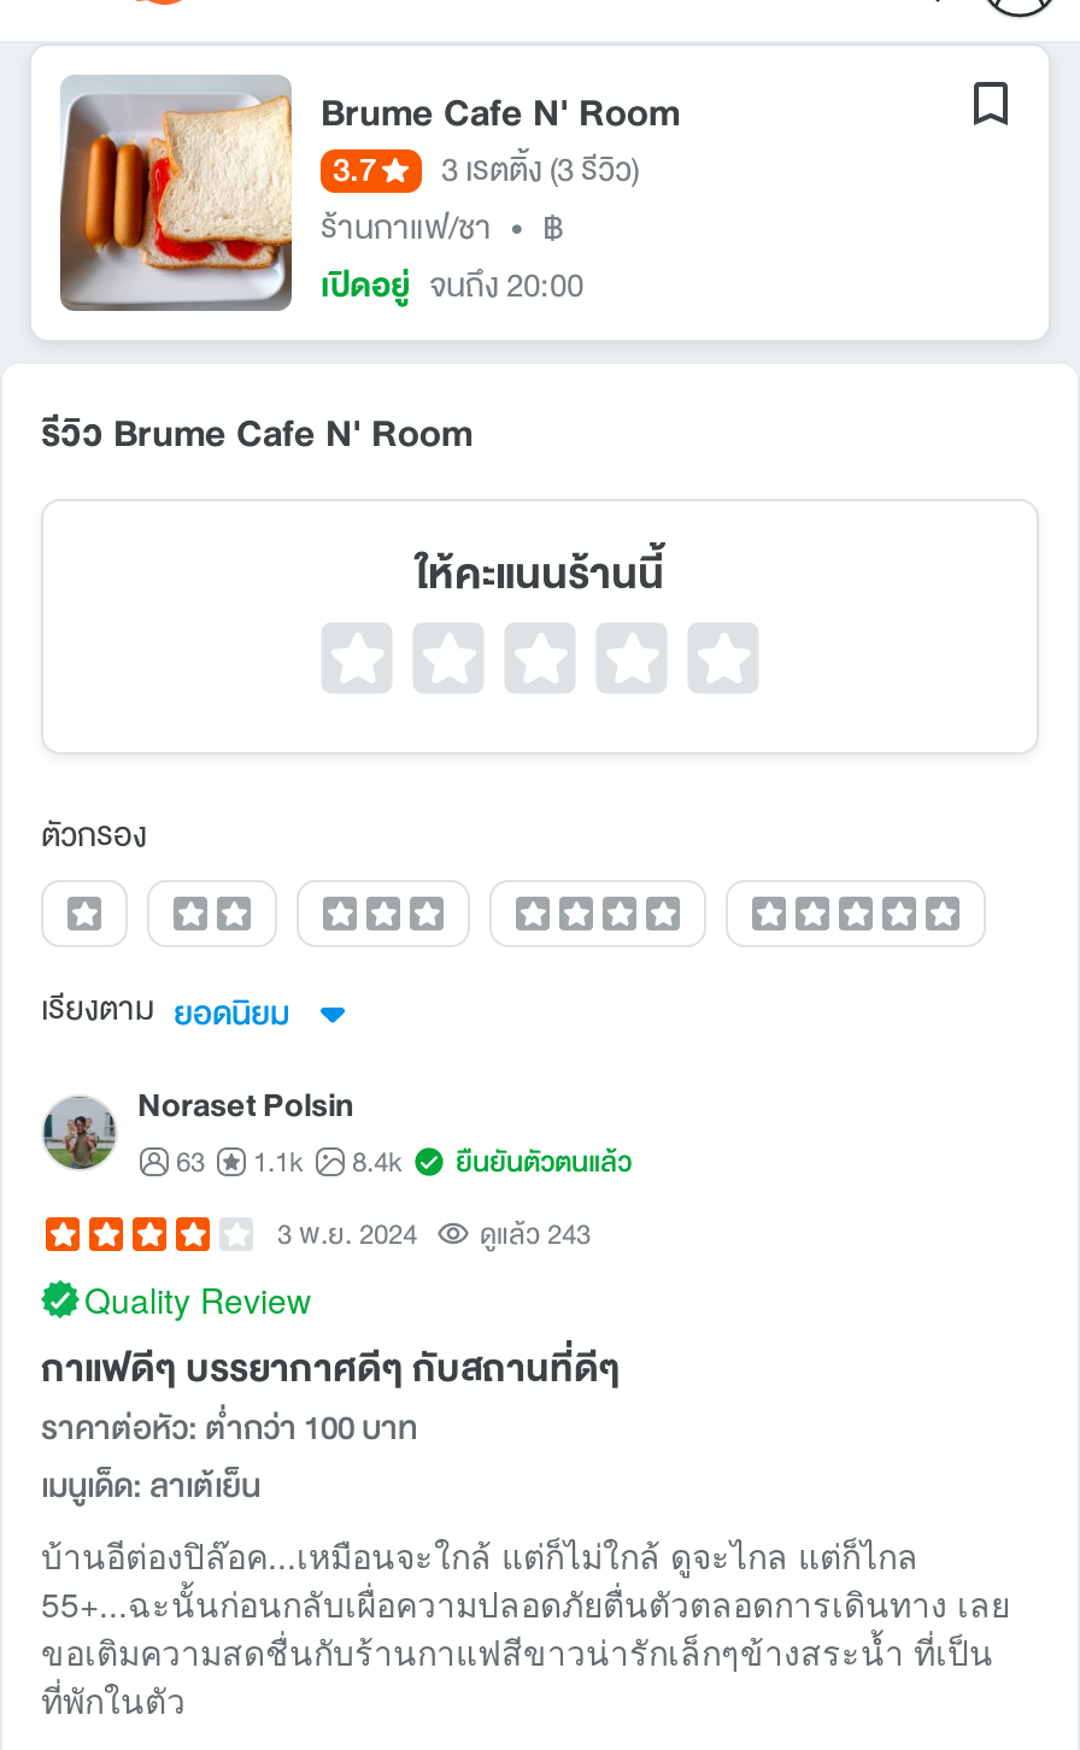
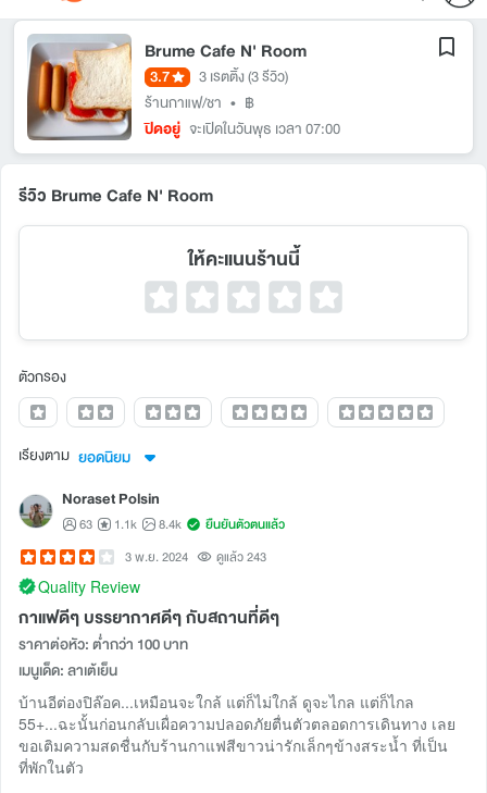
[321,260,583,311] เปิดอยู่ จนถึง 20:00 -> [145,117,340,140] ปิดอยู่ จะเปิดในวันพุธ เวลา 07:00

